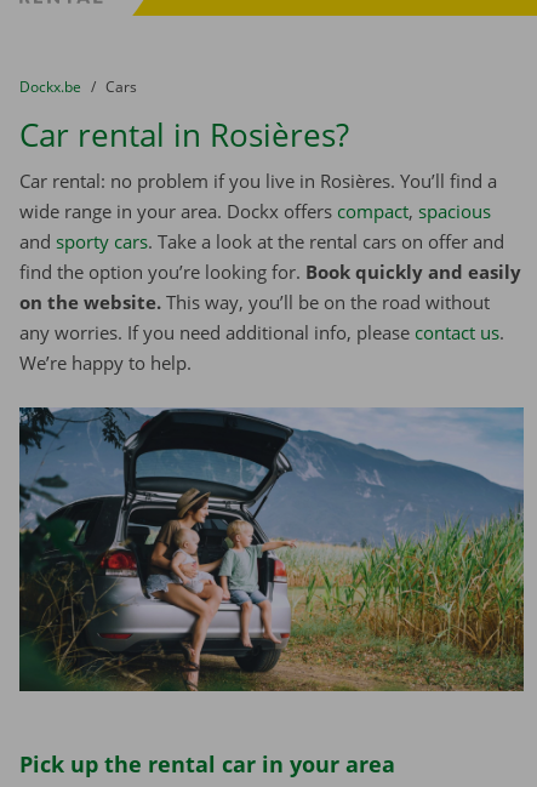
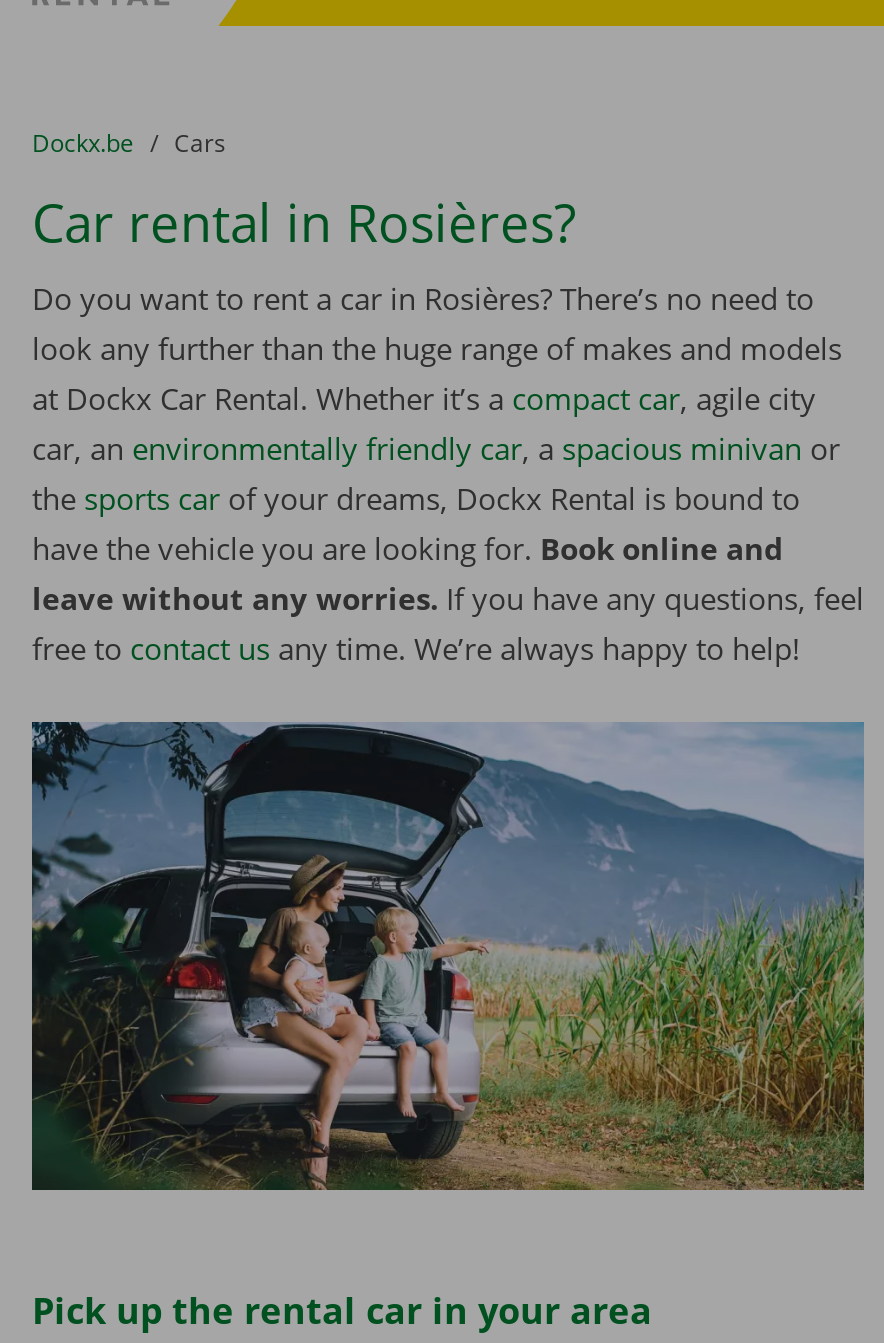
[19,169,521,375] Car rental: no problem if you live in Rosières. You’ll find a | wide range in your area. Dockx offers compact, spacious | and sporty cars. Take a look at the rental cars on offer and | find the option you’re looking for. Book quickly and easily | on the website. This way, you’ll be on the road without | any worries. If you need additional info, please contact us. | We’re happy to help. -> [32,278,864,668] Do you want to rent a car in Rosières? There’s no need to | look any further than the huge range of makes and models | at Dockx Car Rental. Whether it’s a compact car, agile city | car, an environmentally friendly car, a spacious minivan or | the sports car of your dreams, Dockx Rental is bound to | have the vehicle you are looking for. Book online and | leave without any worries. If you have any questions, feel | free to contact us any time. We’re always happy to help!

